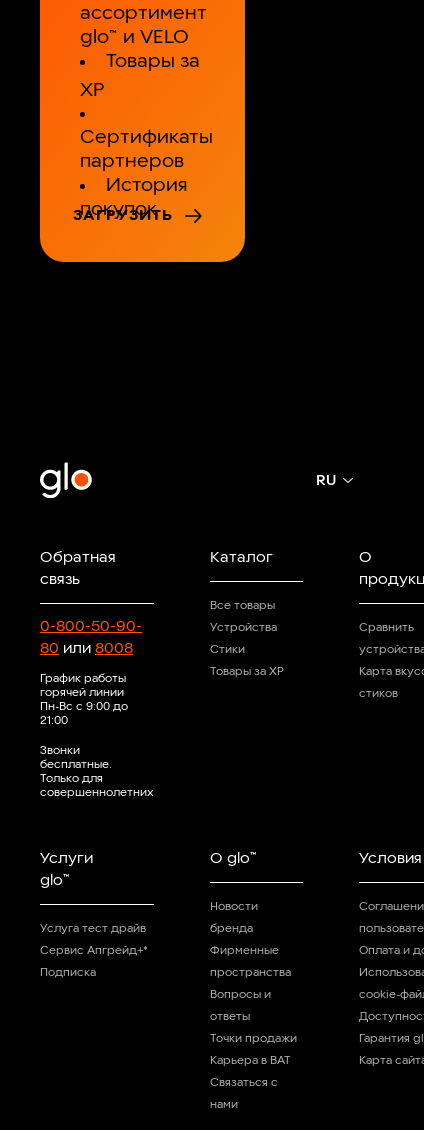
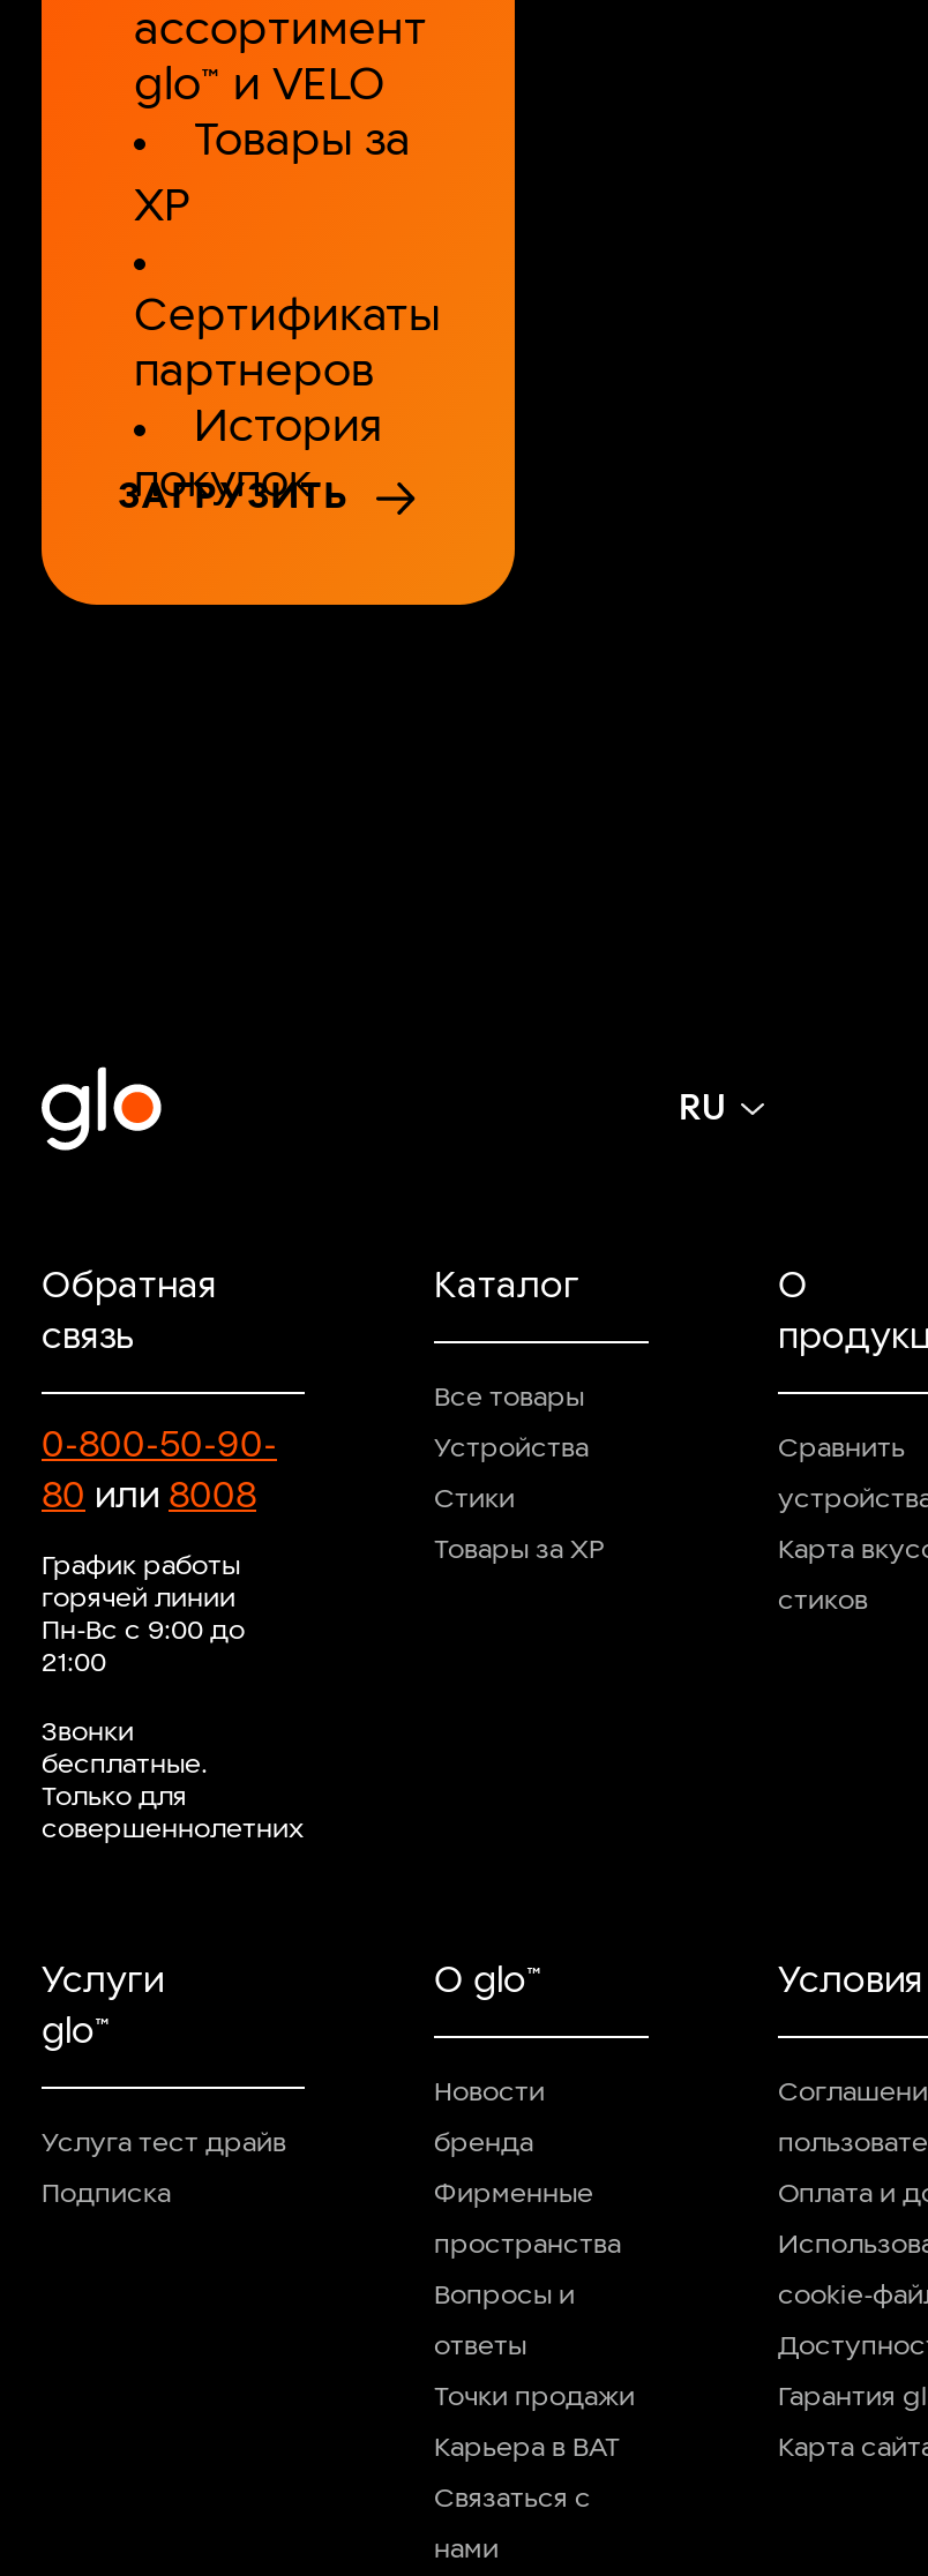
[40,946,148,956] Сервис Апгрейд+* -> none
moved [40,968,96,978] -> [42,2183,171,2206]: Подписка

